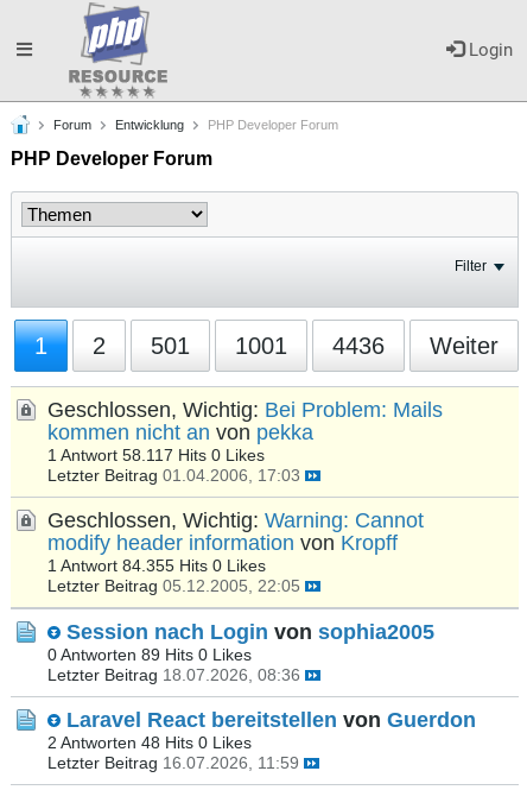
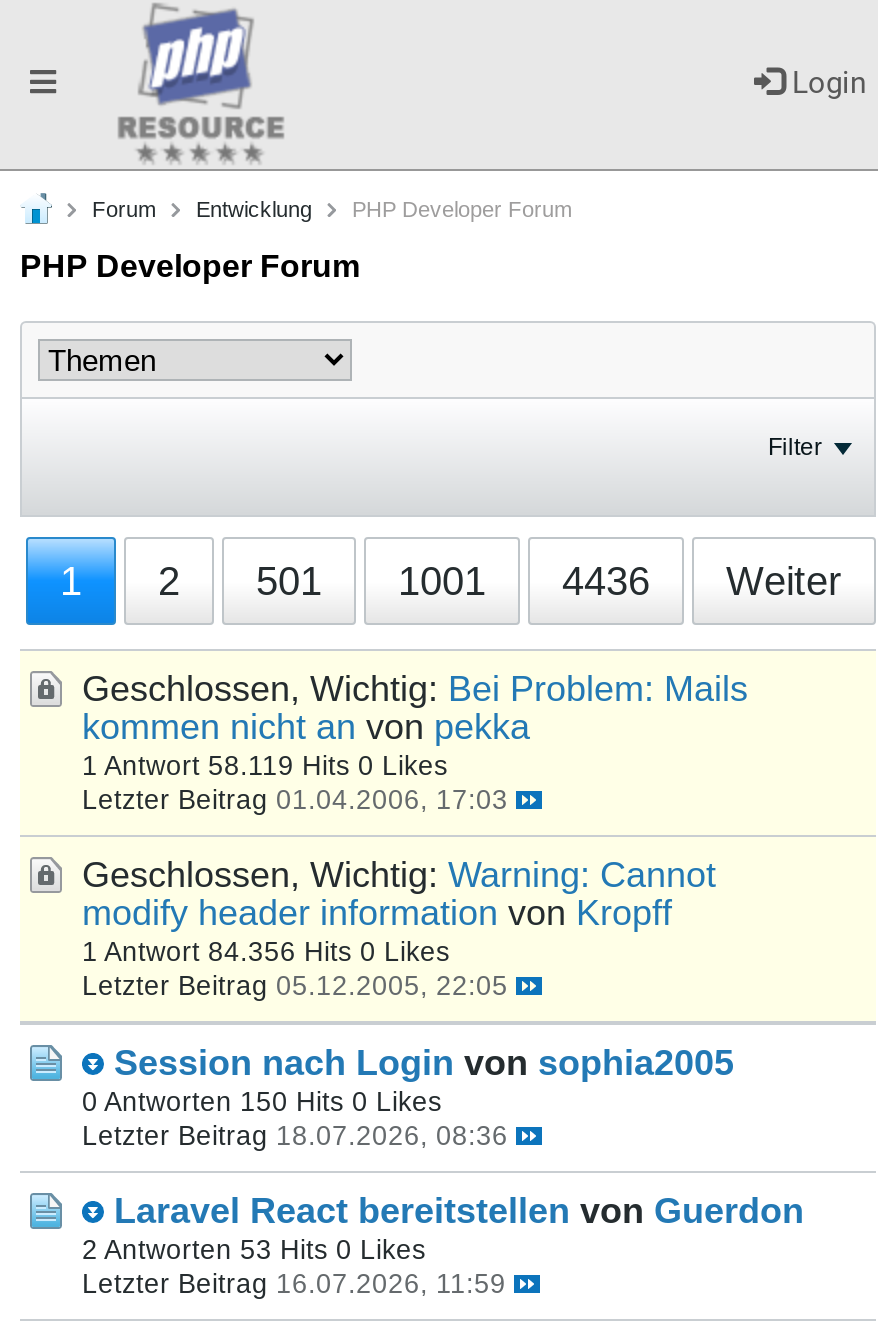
[47,447,265,464] 1 Antwort 58.117 Hits 0 Likes -> [82,751,448,781] 1 Antwort 58.119 Hits 0 Likes
[47,557,266,575] 1 Antwort 84.355 Hits 0 Likes -> [82,937,450,967] 1 Antwort 84.356 Hits 0 Likes
[47,646,252,664] 0 Antworten 89 Hits 0 Likes -> [82,1087,442,1117] 0 Antworten 150 Hits 0 Likes
[47,734,252,752] 2 Antworten 48 Hits 0 Likes -> [82,1235,426,1265] 2 Antworten 53 Hits 0 Likes

